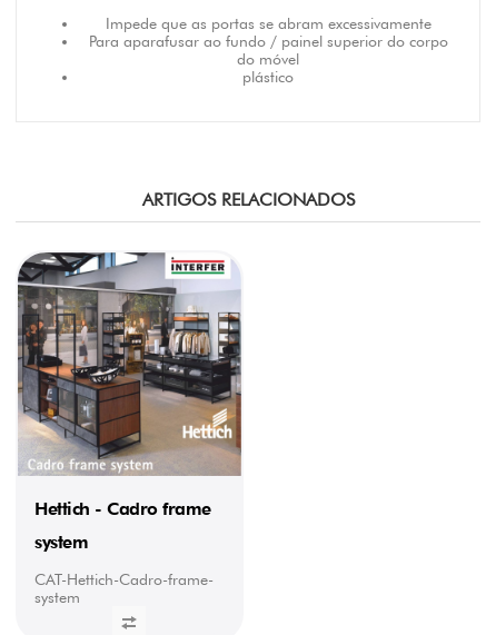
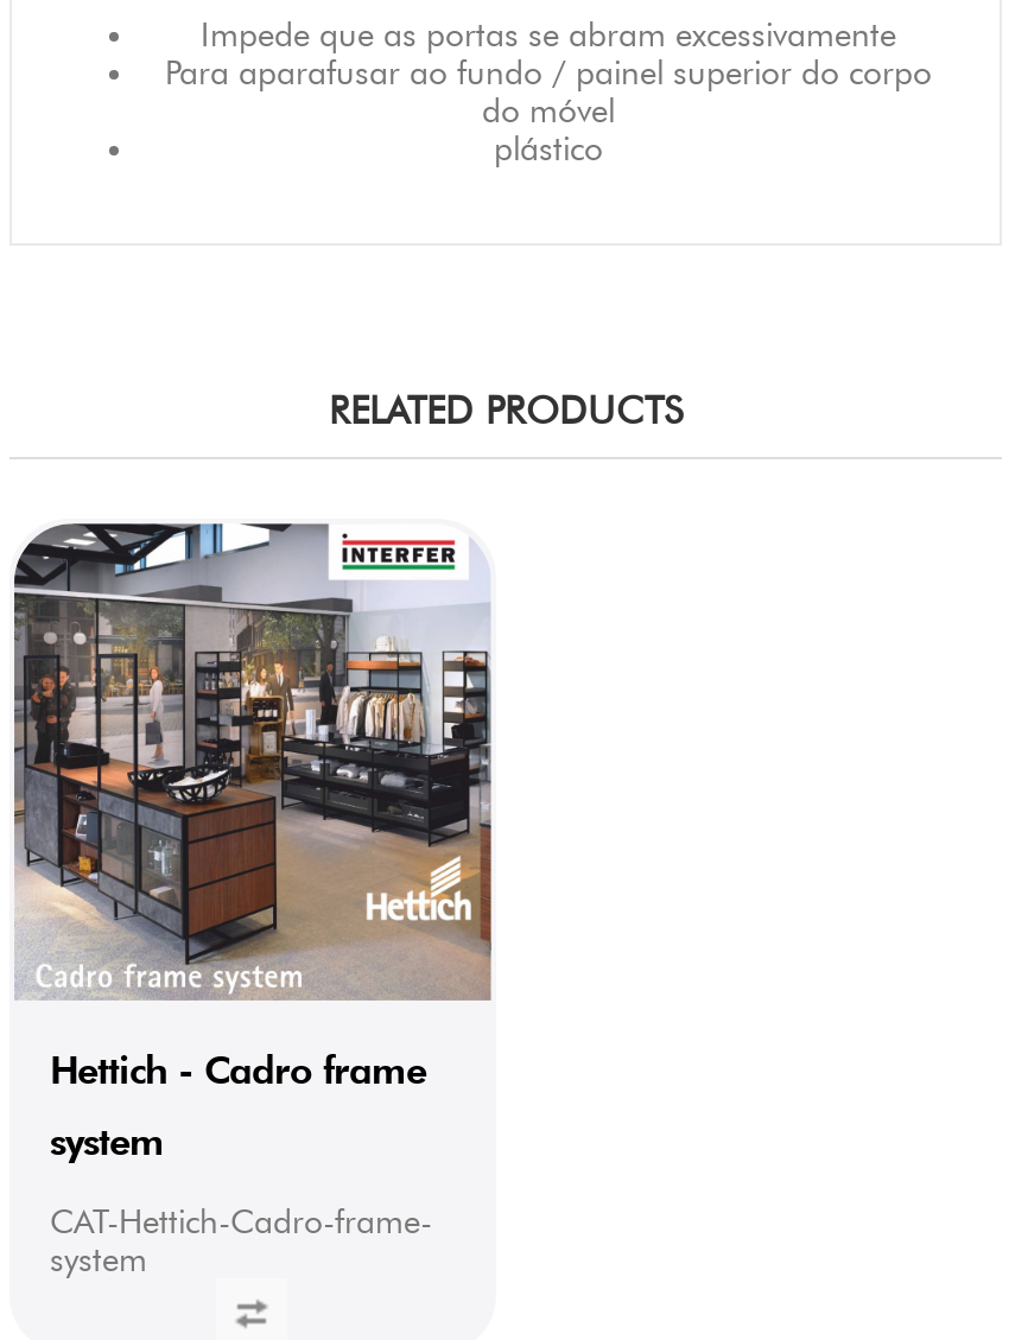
[142,189,354,210] ARTIGOS RELACIONADOS -> [329,388,683,433] RELATED PRODUCTS

